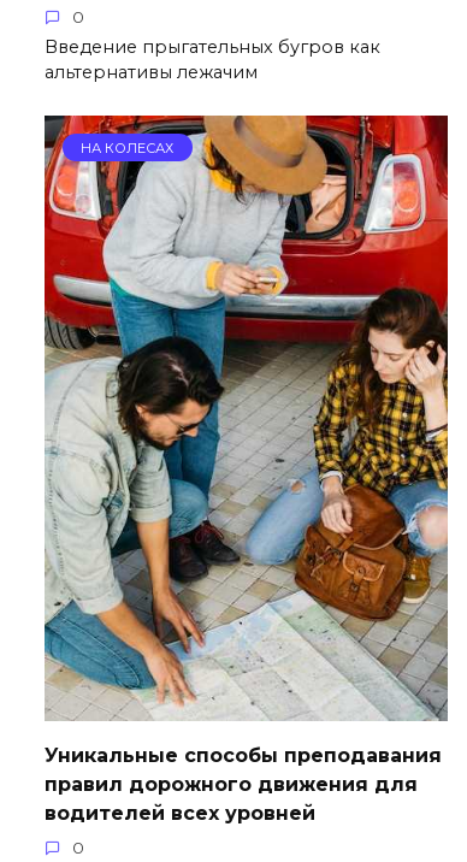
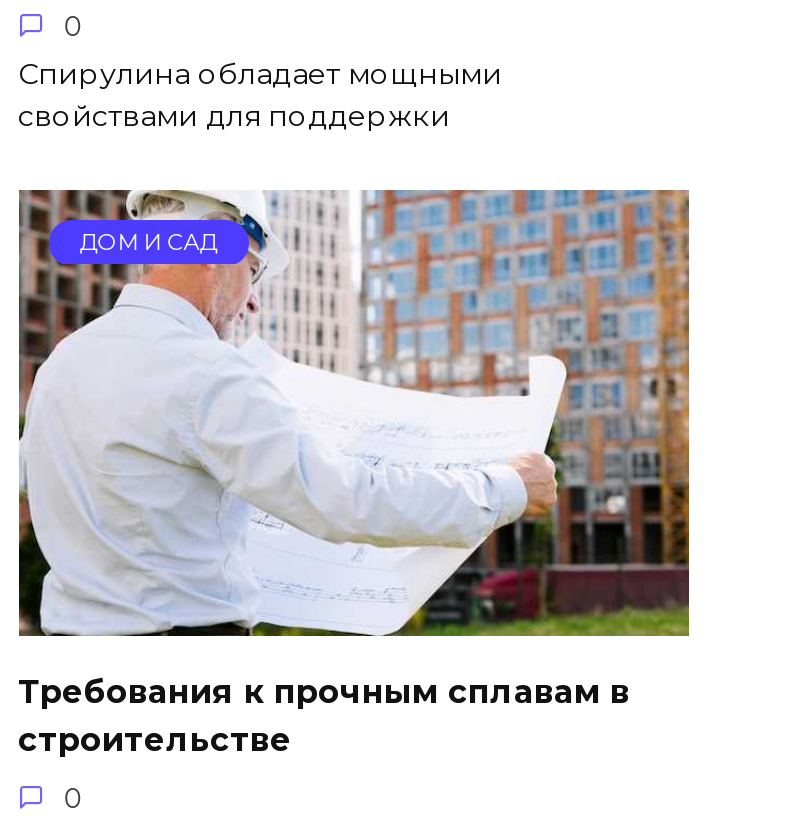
[44,36,380,82] Введение прыгательных бугров как | альтернативы лежачим -> [18,55,502,133] Спирулина обладает мощными | свойствами для поддержки
[43,114,449,722] [image] | НА КОЛЕСАХ -> [19,188,691,610] [image] | ДОМ И САД
[44,743,441,824] Уникальные способы преподавания | правил дорожного движения для | водителей всех уровней -> [18,672,630,758] Требования к прочным сплавам в | строительстве

